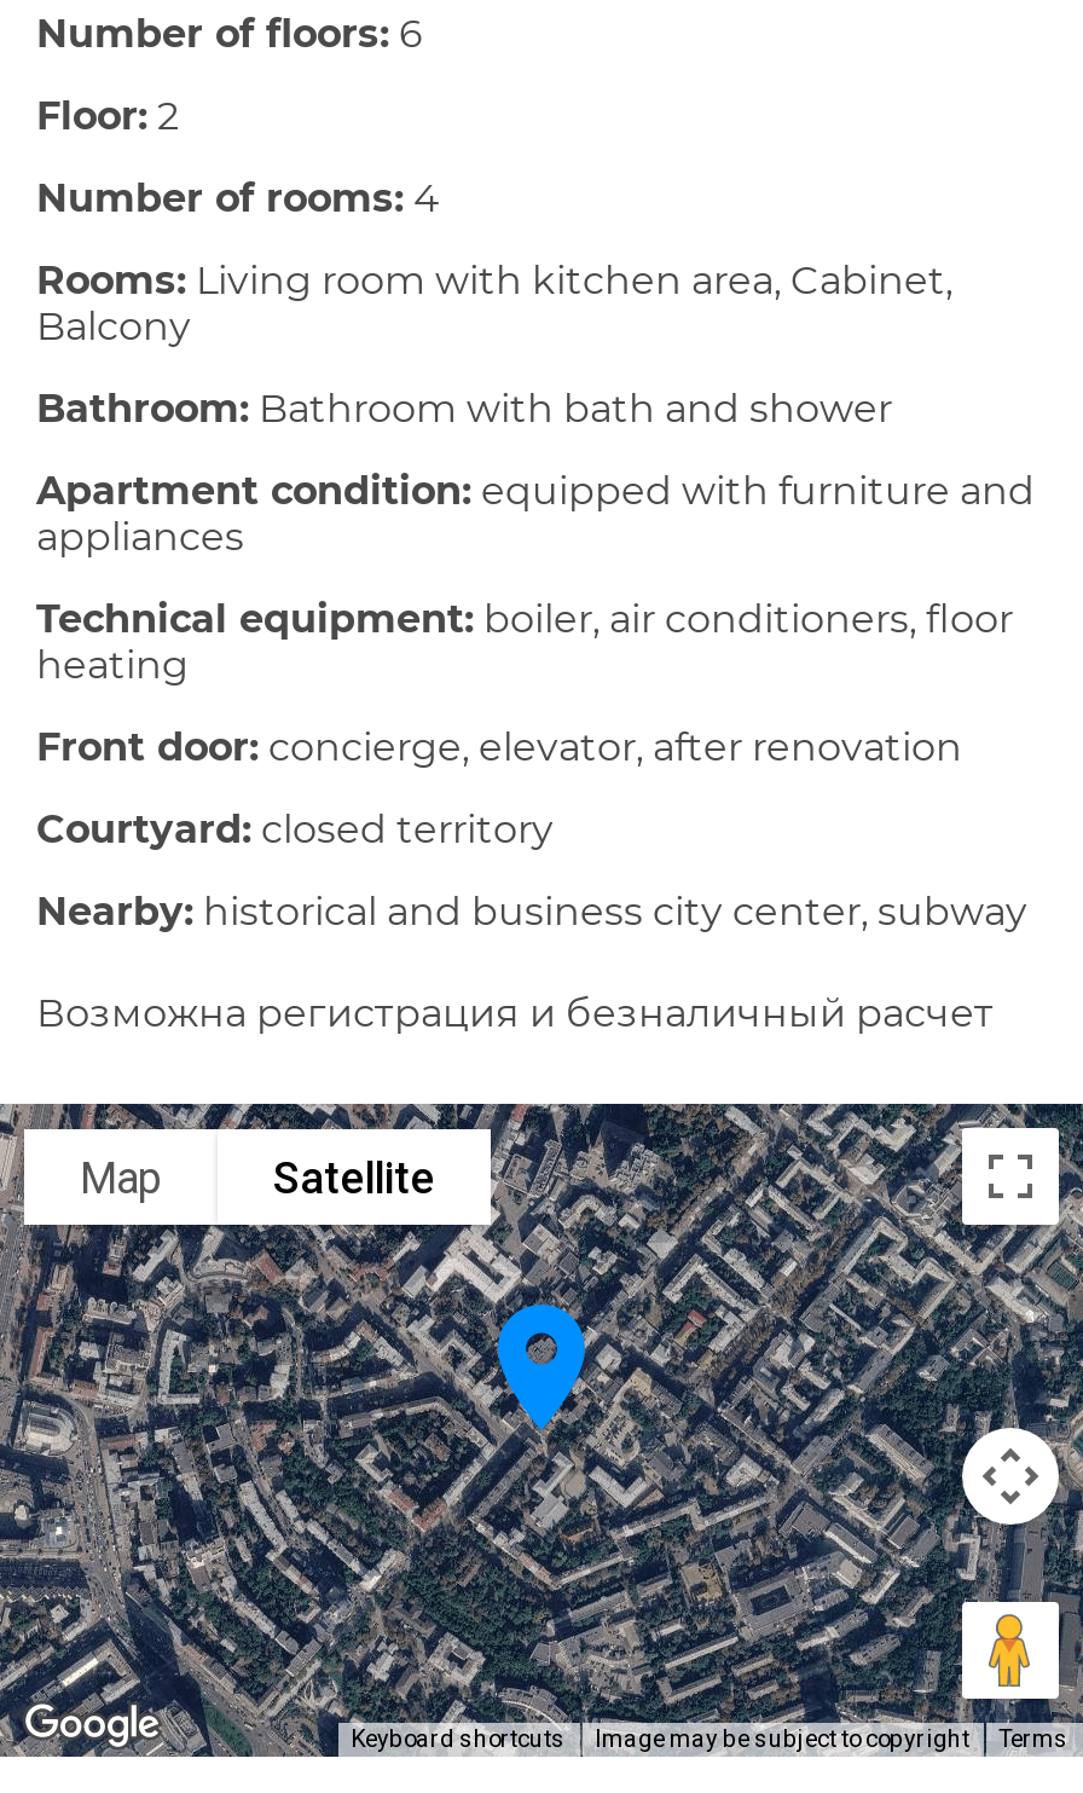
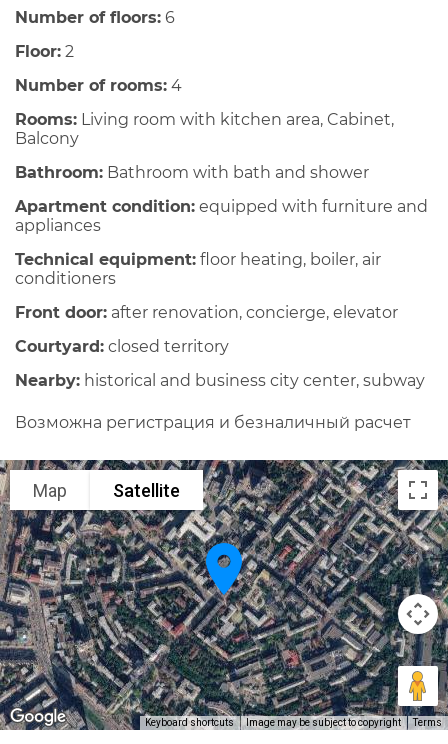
[36,597,1013,689] Technical equipment: boiler, air conditioners, floor | heating -> [15,250,381,288] Technical equipment: floor heating, boiler, air | conditioners
[36,725,962,771] Front door: concierge, elevator, after renovation -> [15,303,398,322] Front door: after renovation, concierge, elevator

